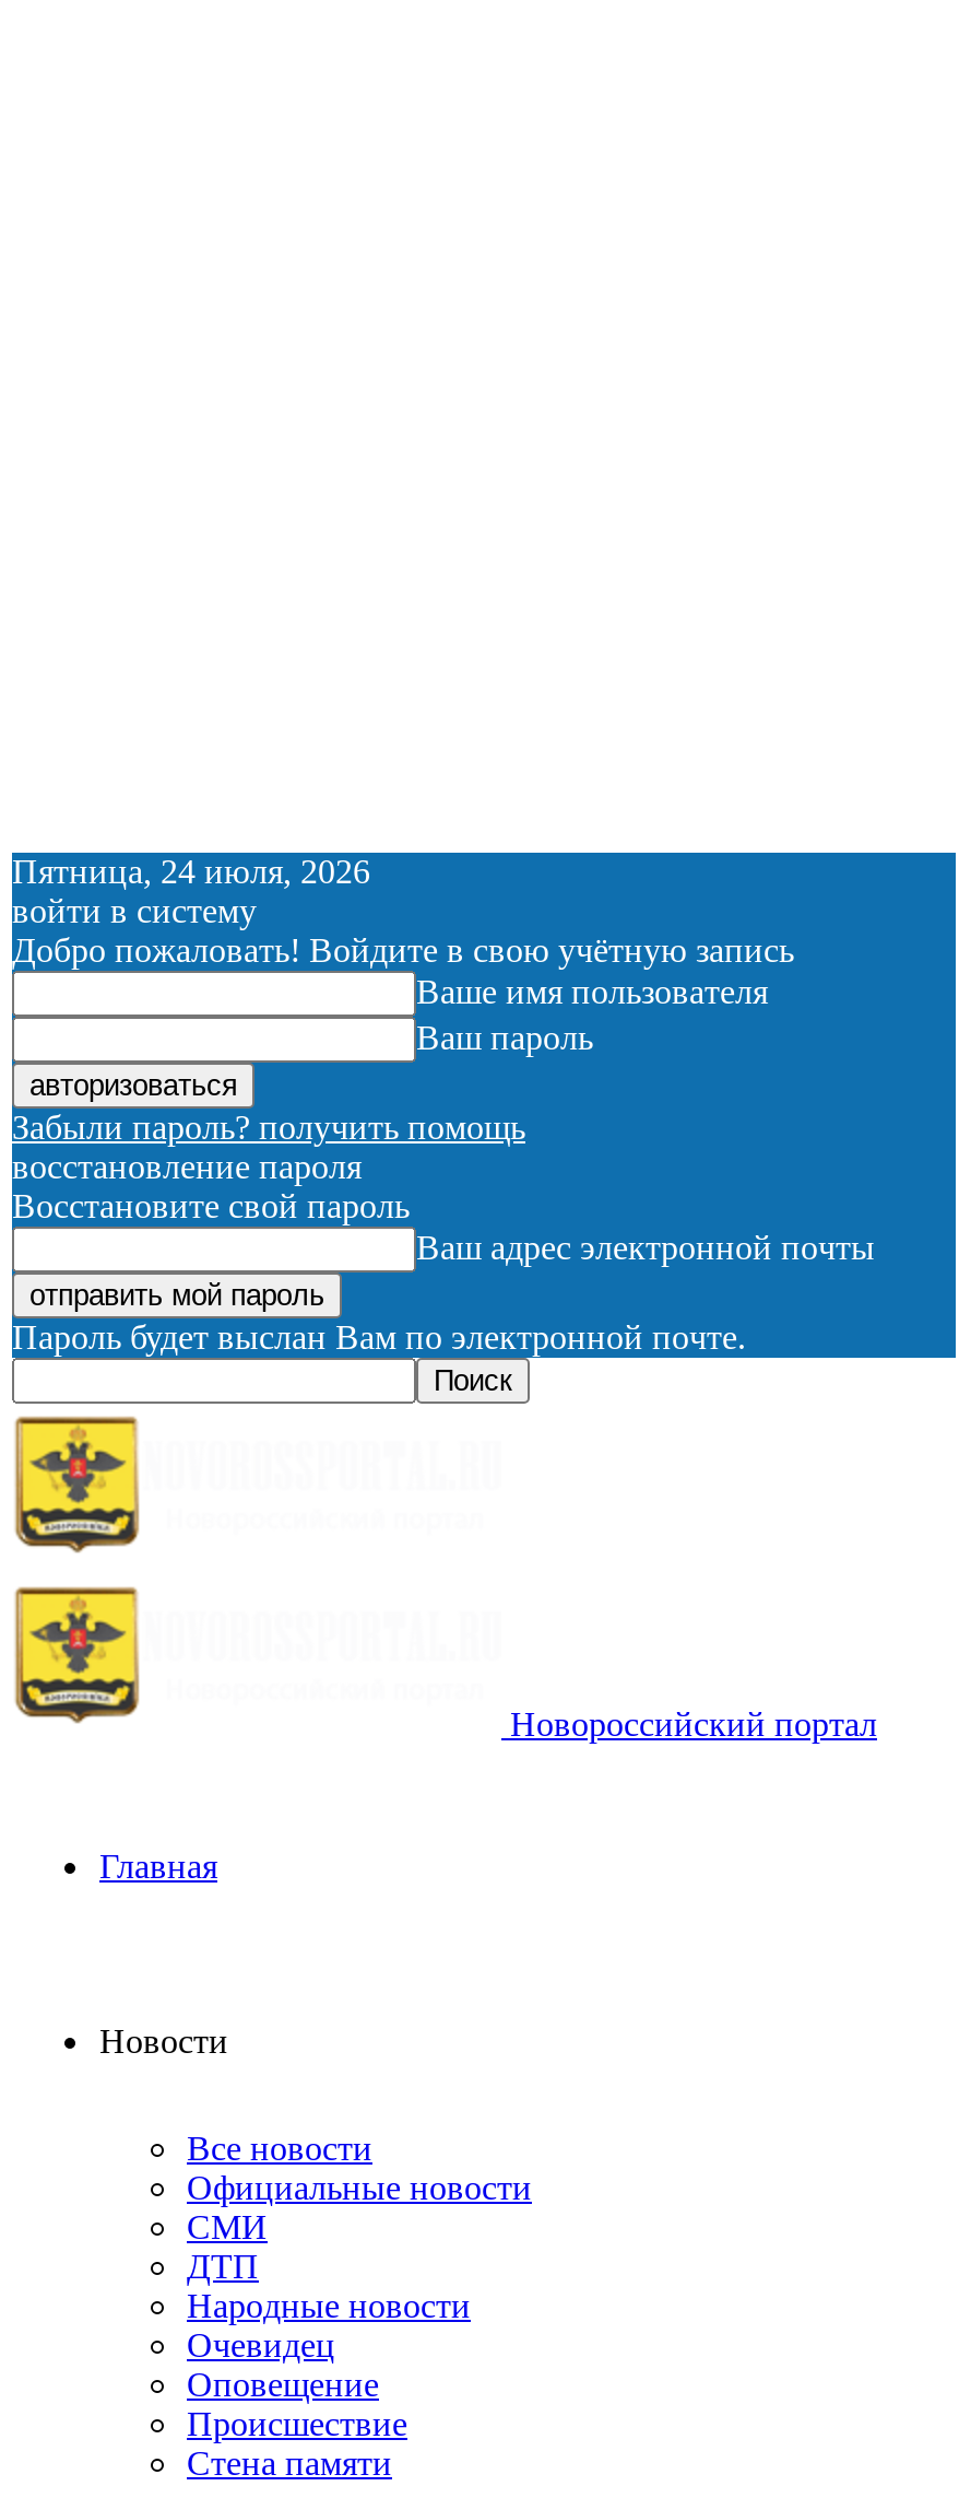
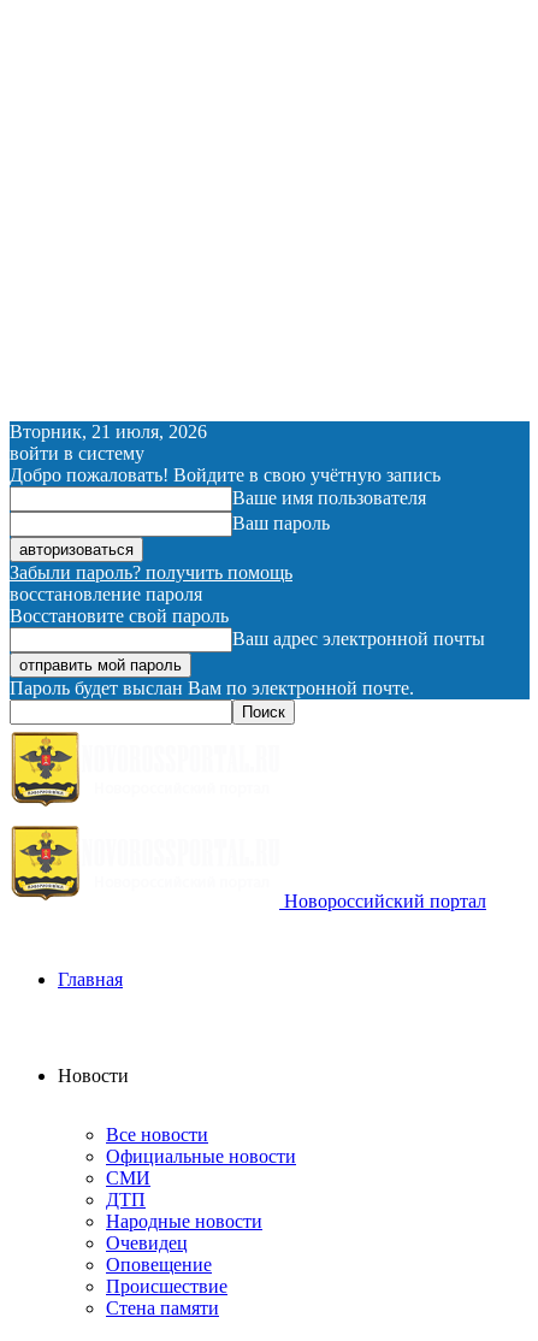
[12,853,370,890] Пятница, 24 июля, 2026 -> [10,421,207,442] Вторник, 21 июля, 2026

